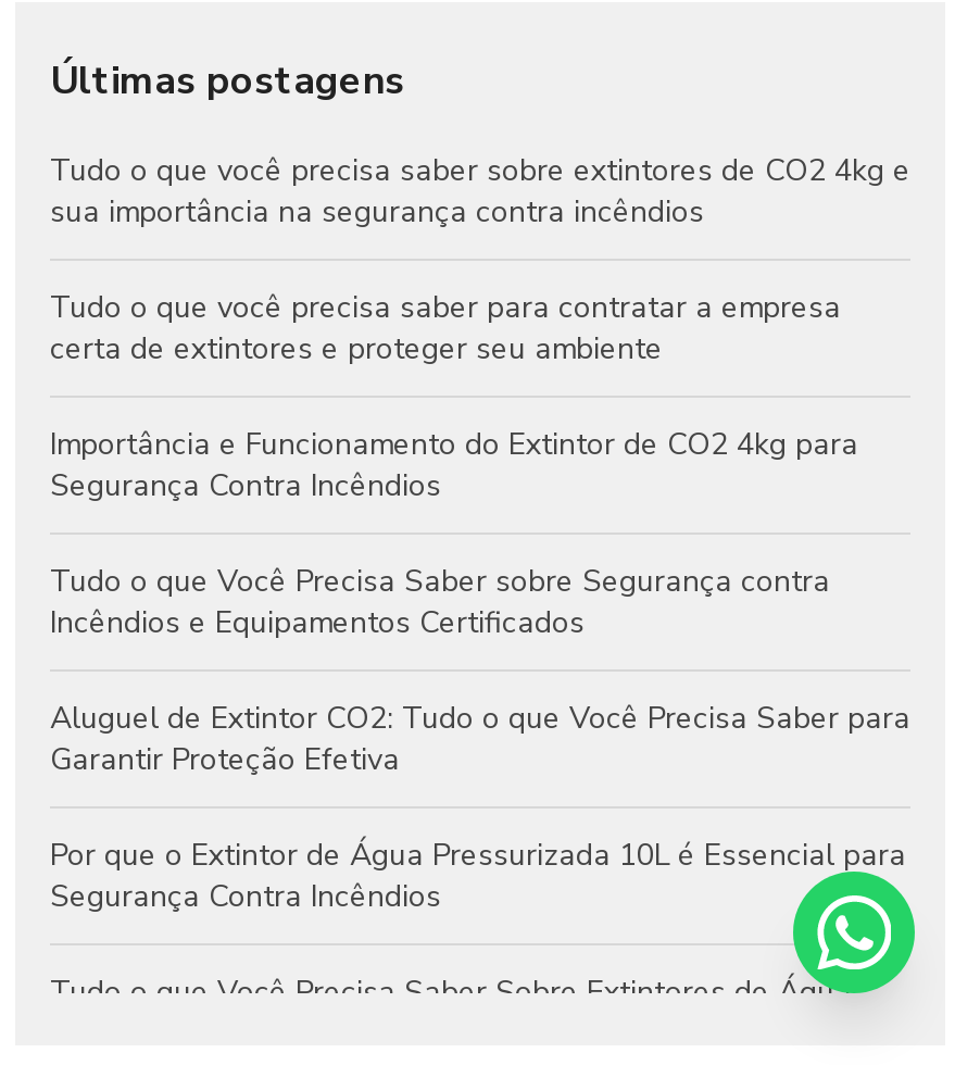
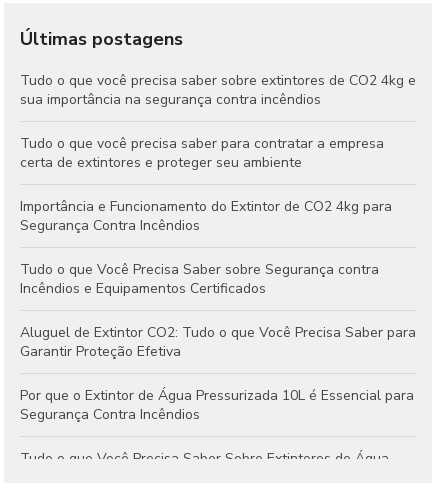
[791,880,917,1004] [image] -> none

